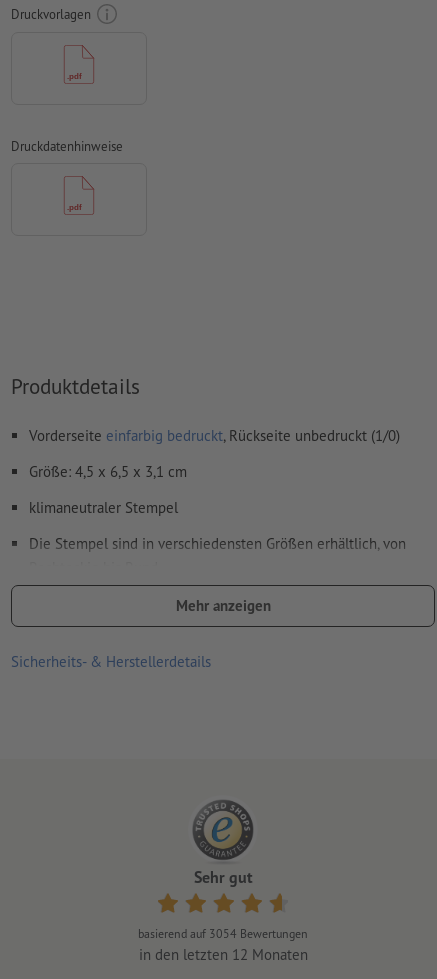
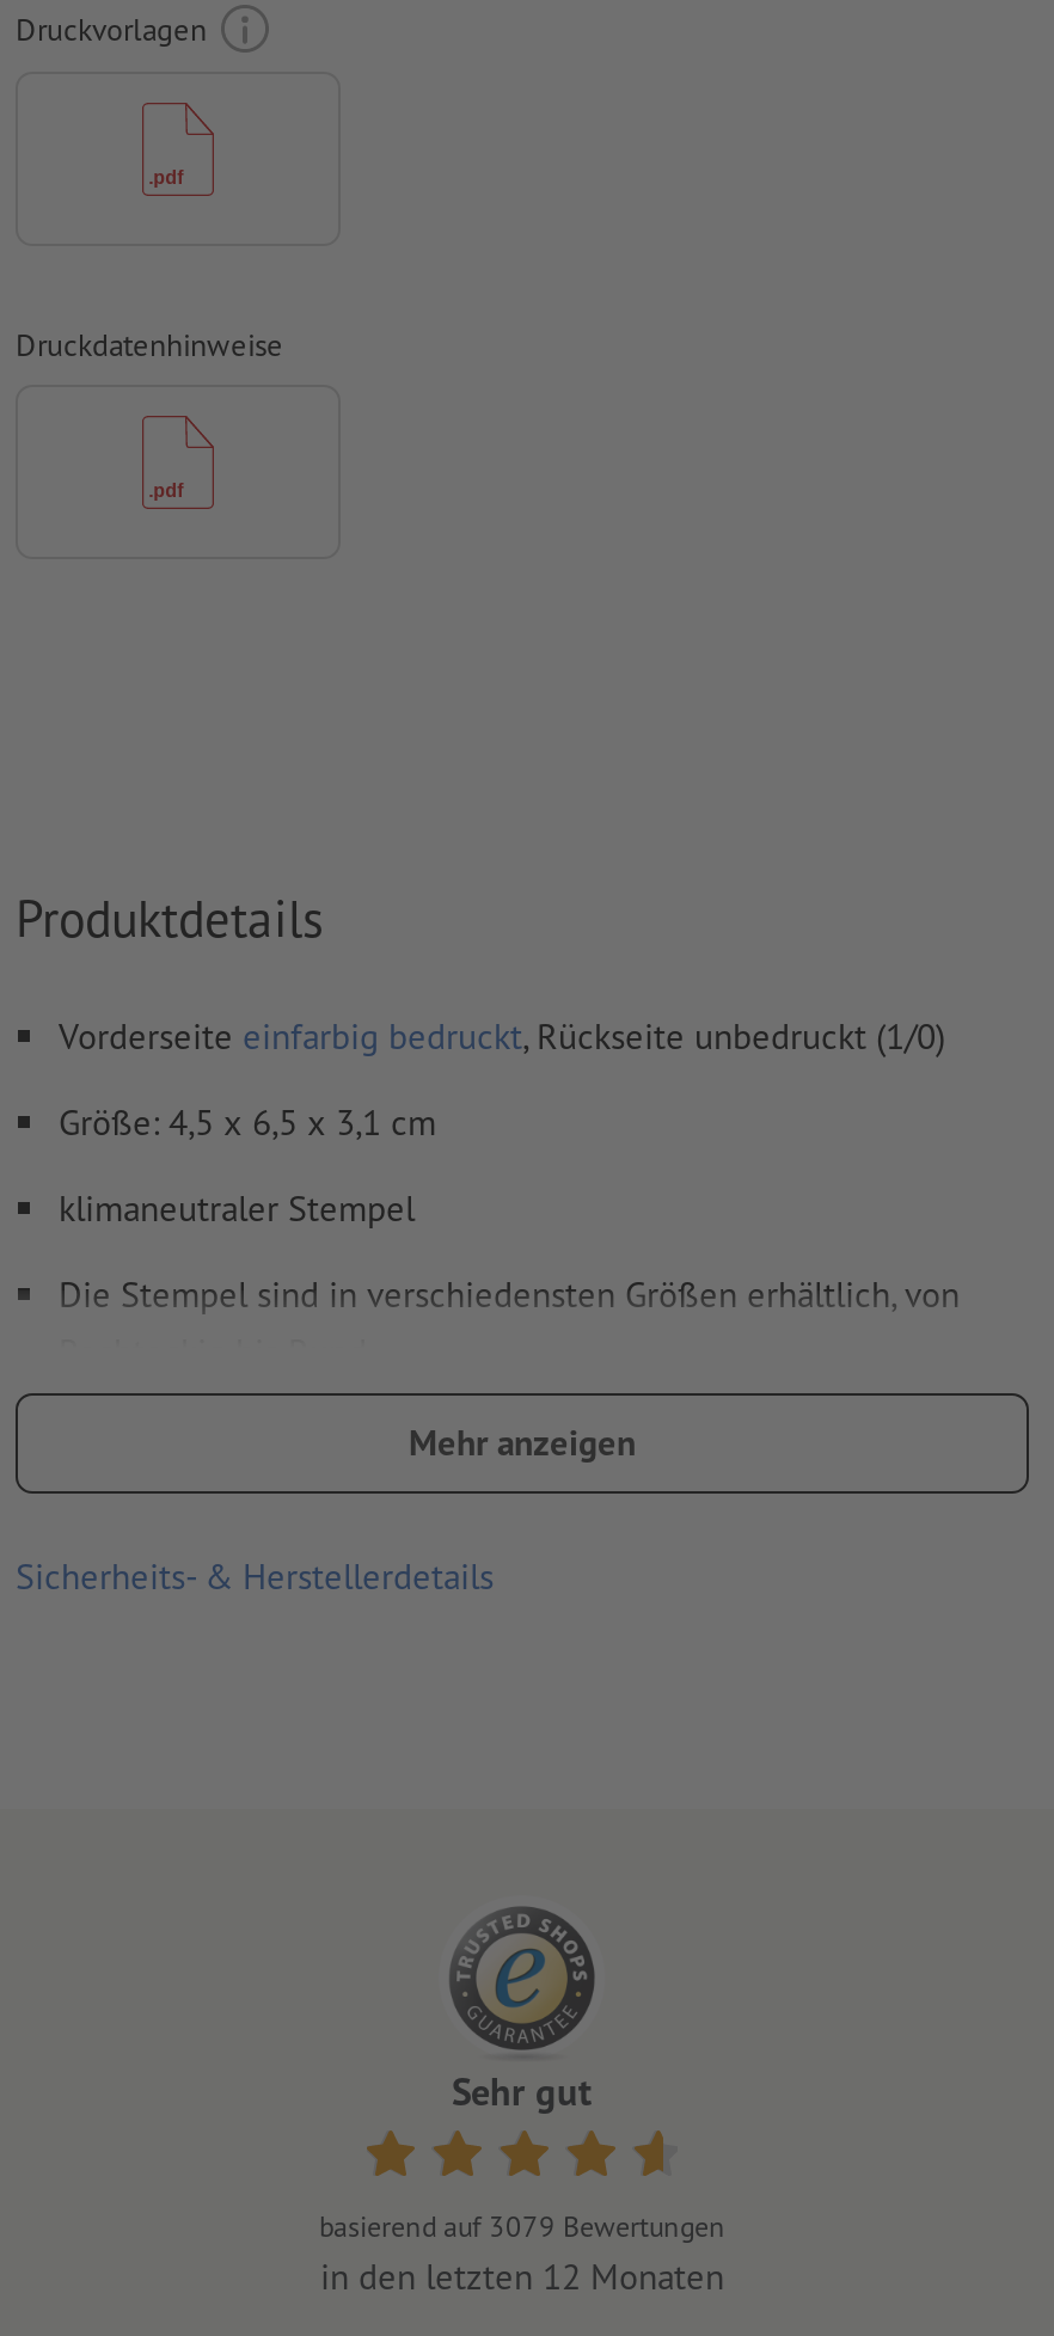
[138,926,308,941] basierend auf 3054 Bewertungen -> [319,2209,725,2244] basierend auf 3079 Bewertungen

